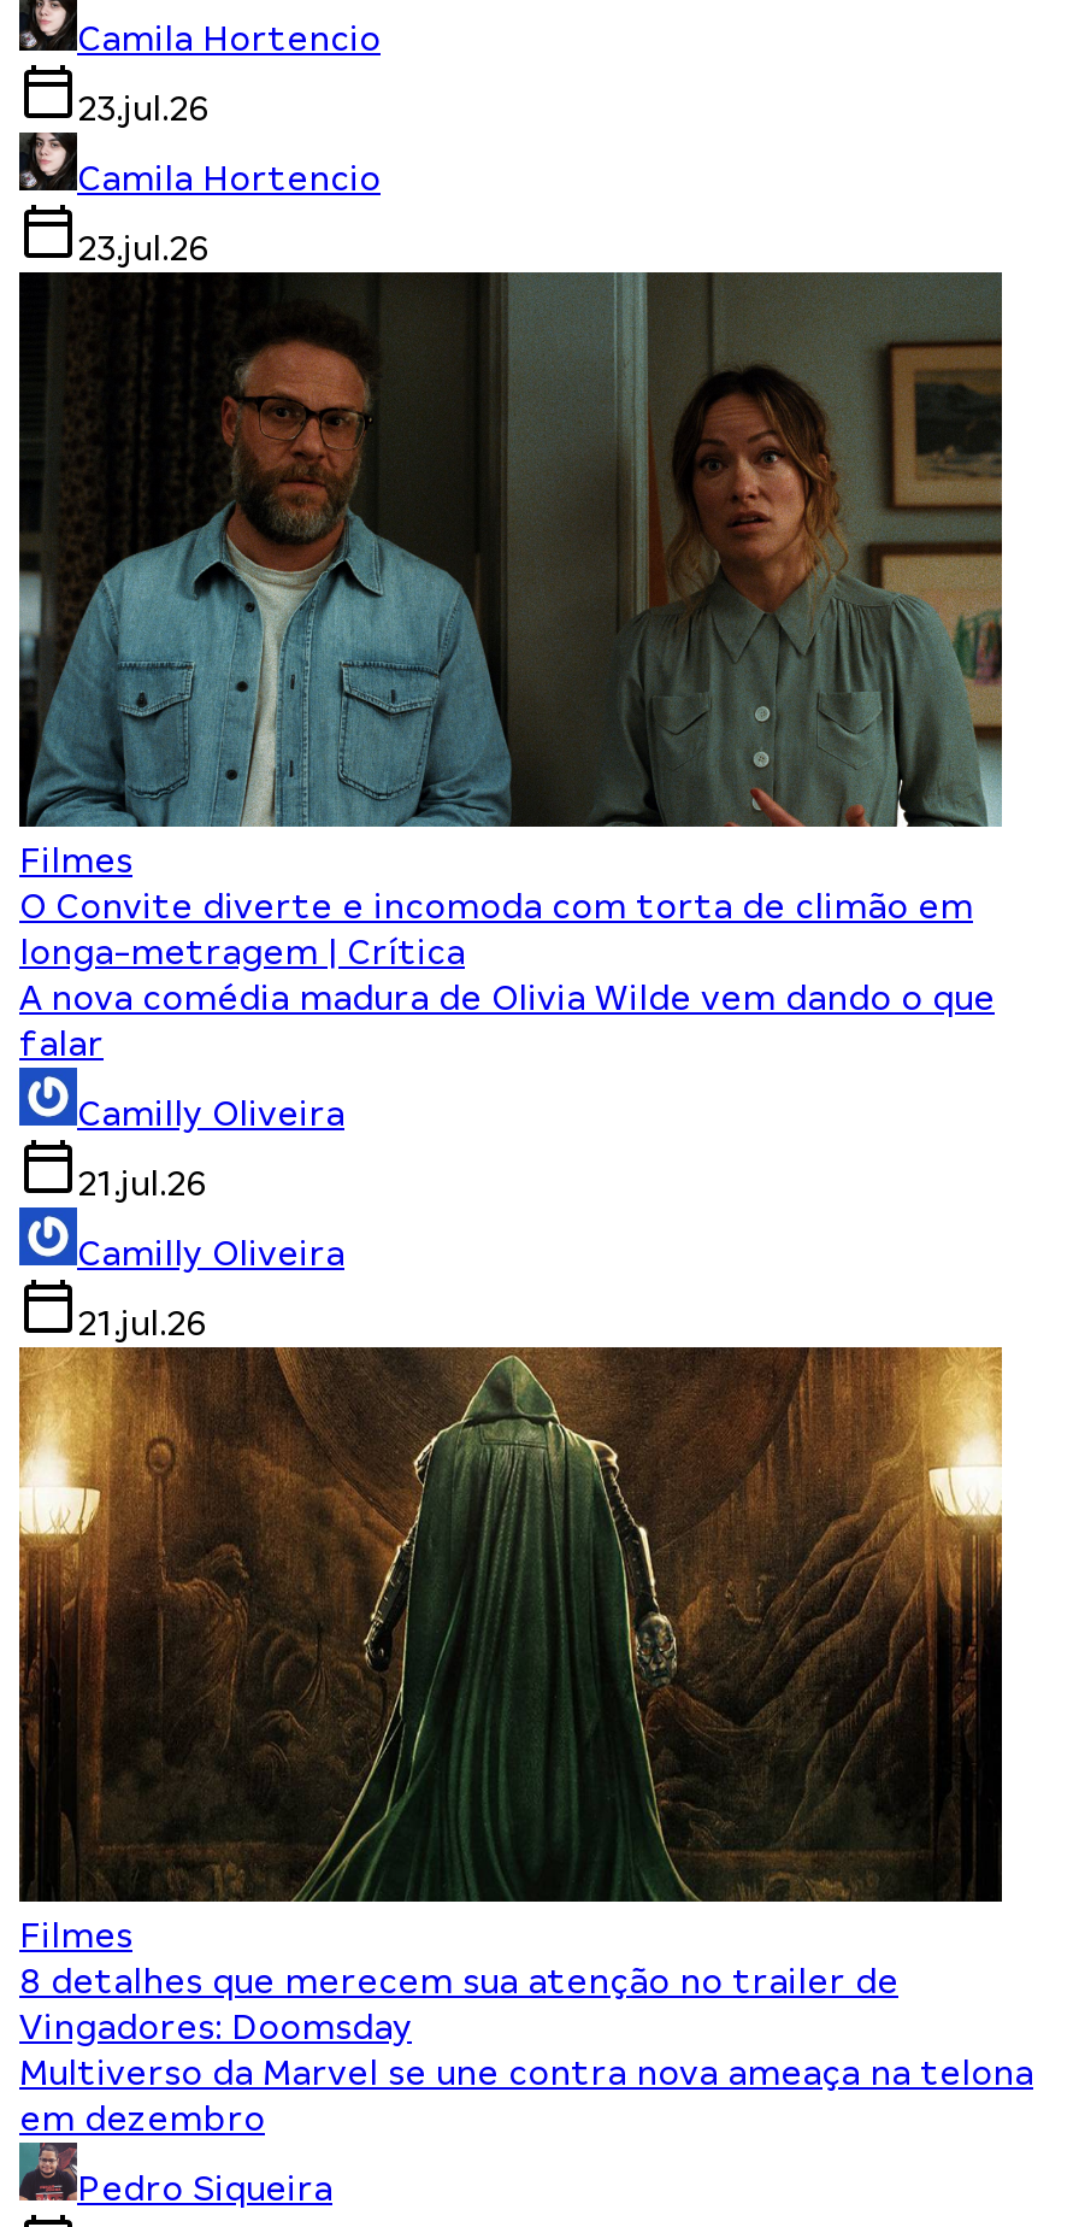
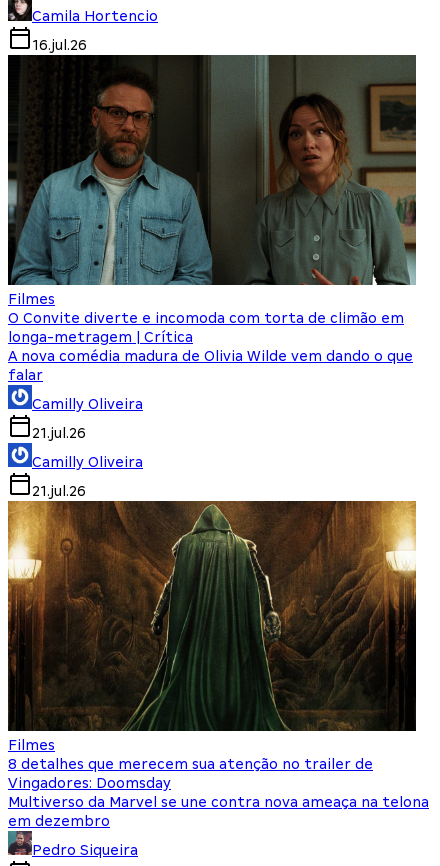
[77,89,381,268] 23.jul.26 | Camila Hortencio | 23.jul.26 -> [32,37,87,53] 16.jul.26

